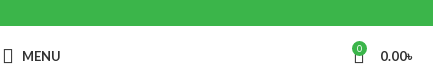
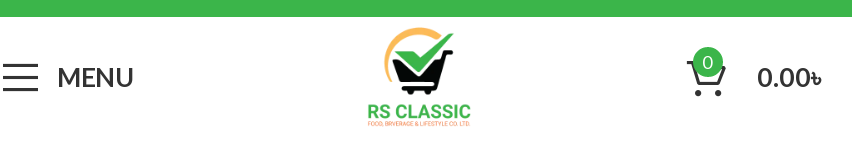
none -> [365,25,471,127] [image]

